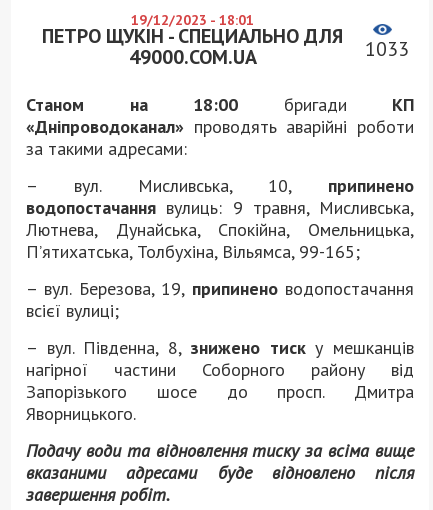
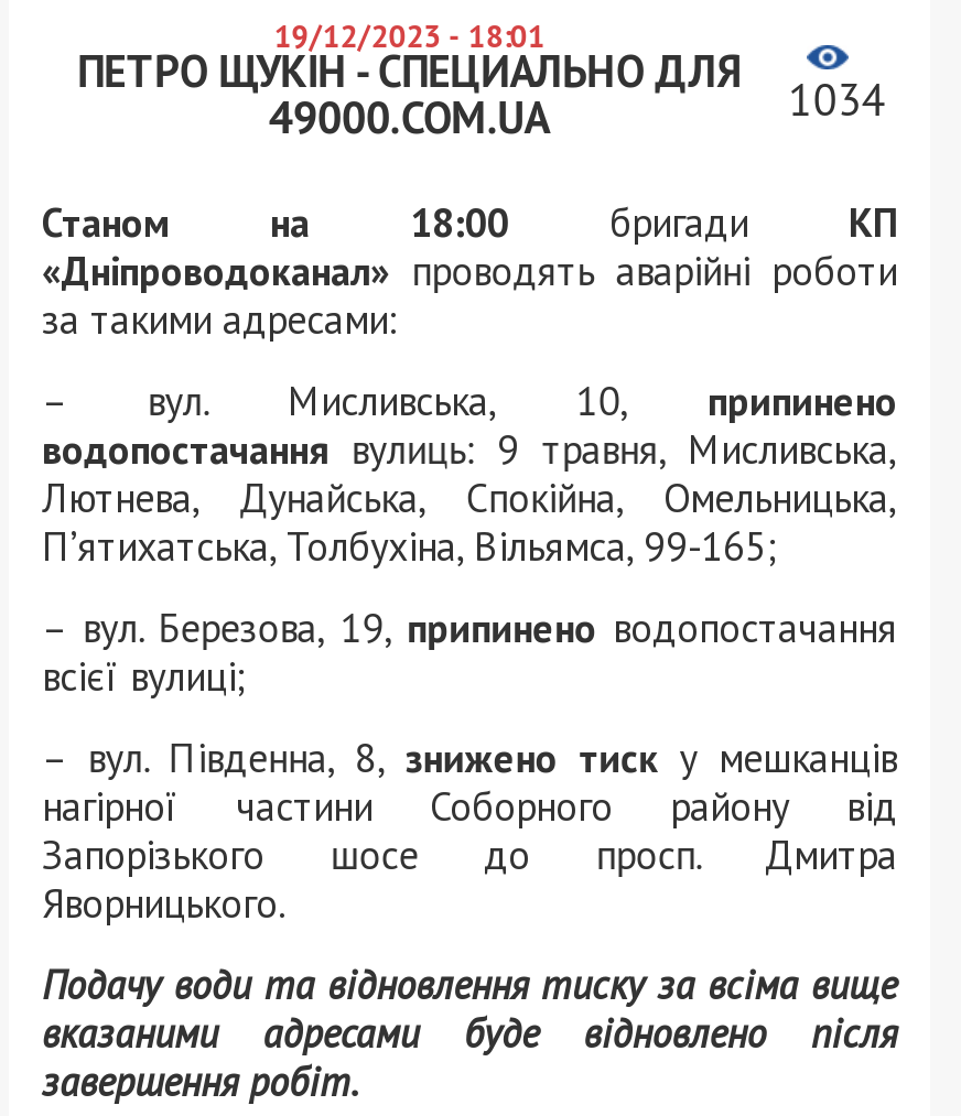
[42,23,409,62] ПЕТРО ЩУКІН - СПЕЦИАЛЬНО ДЛЯ 1033 -> [78,43,886,129] ПЕТРО ЩУКІН - СПЕЦИАЛЬНО ДЛЯ 1034

